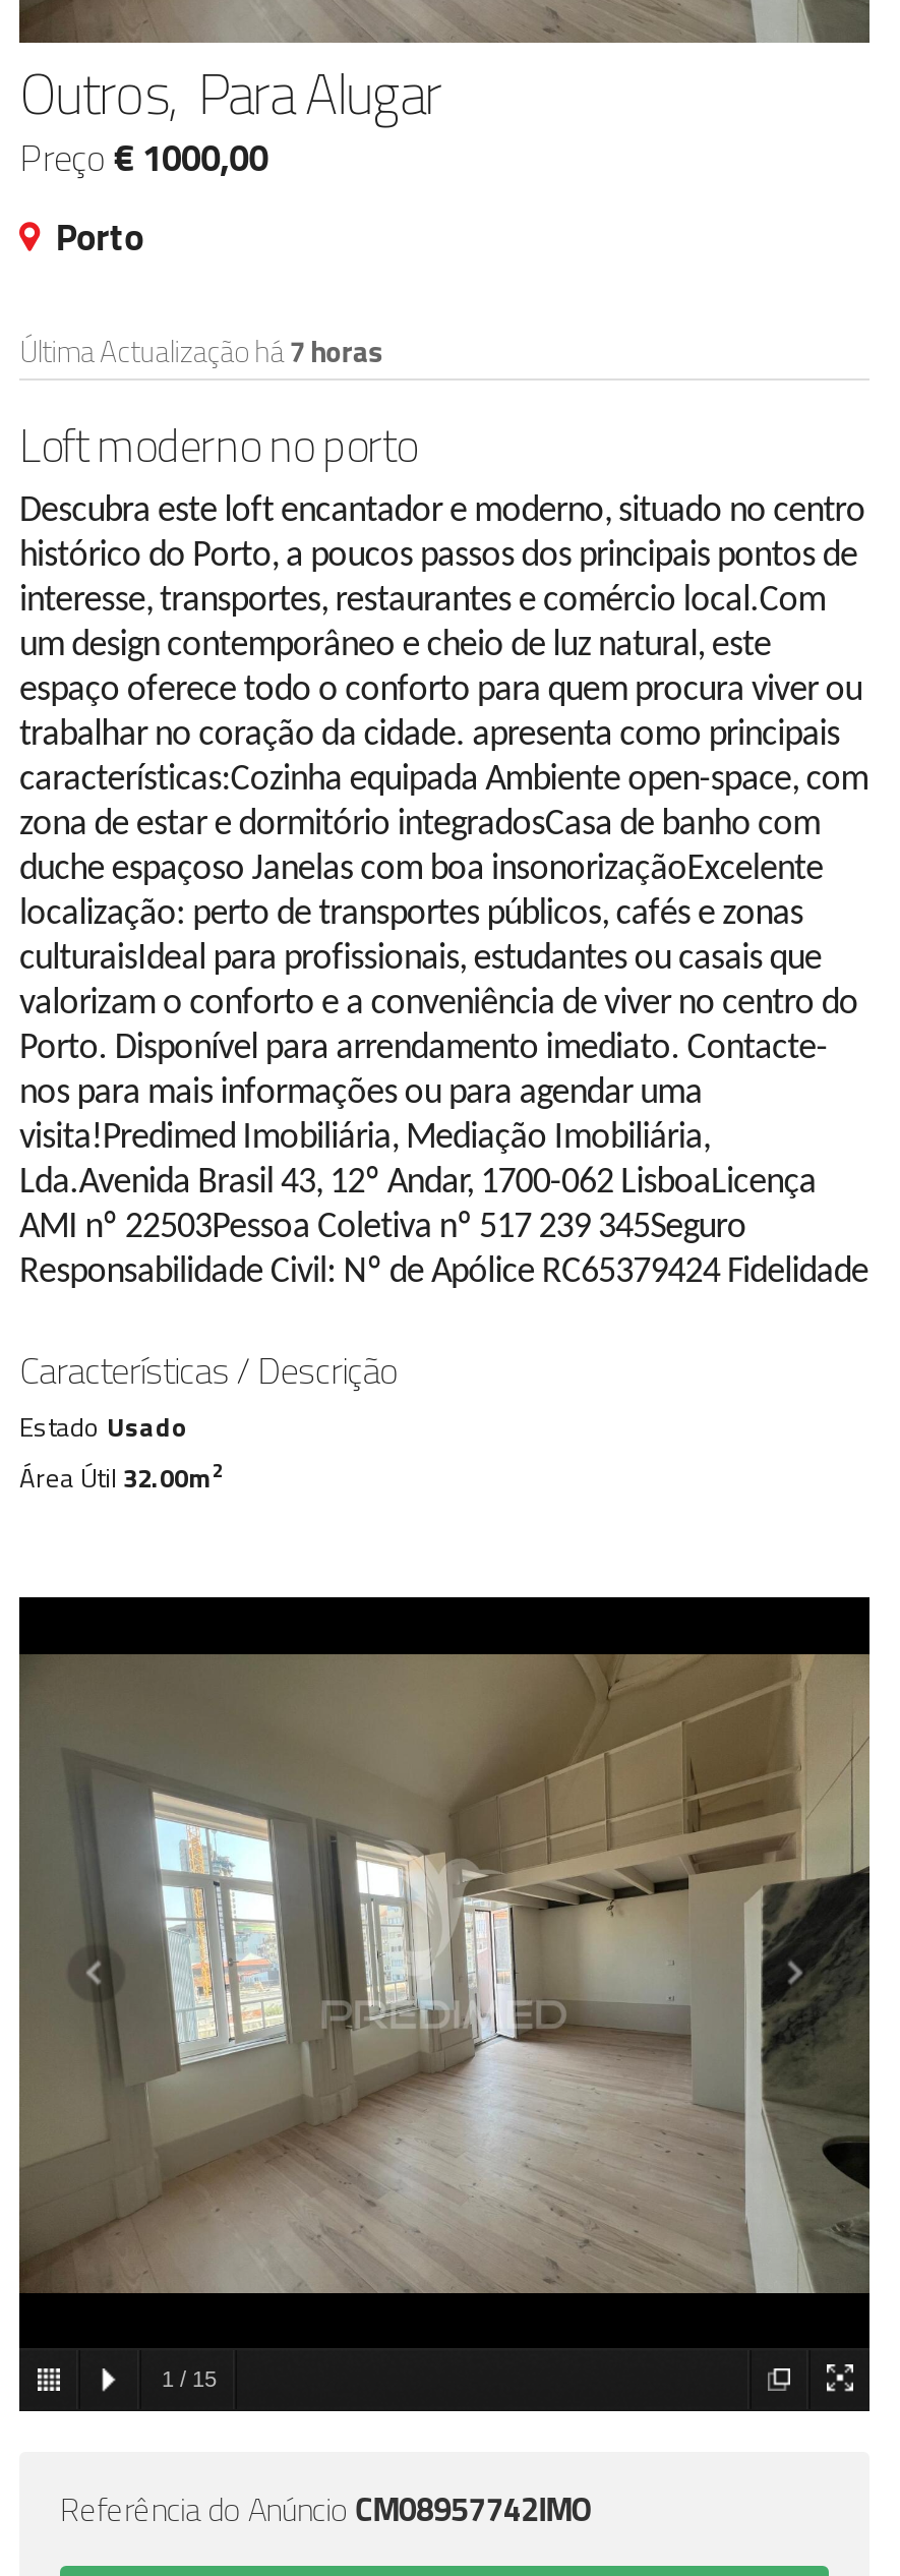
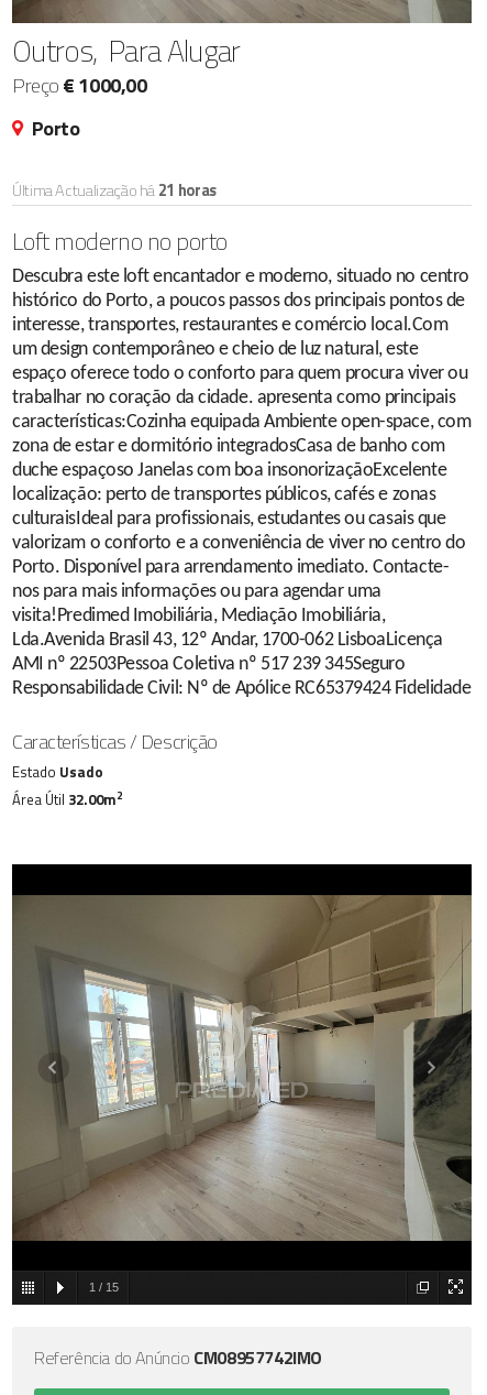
[19,329,382,374] Última Actualização há7 horas -> [12,178,216,202] Última Actualização há21 horas

